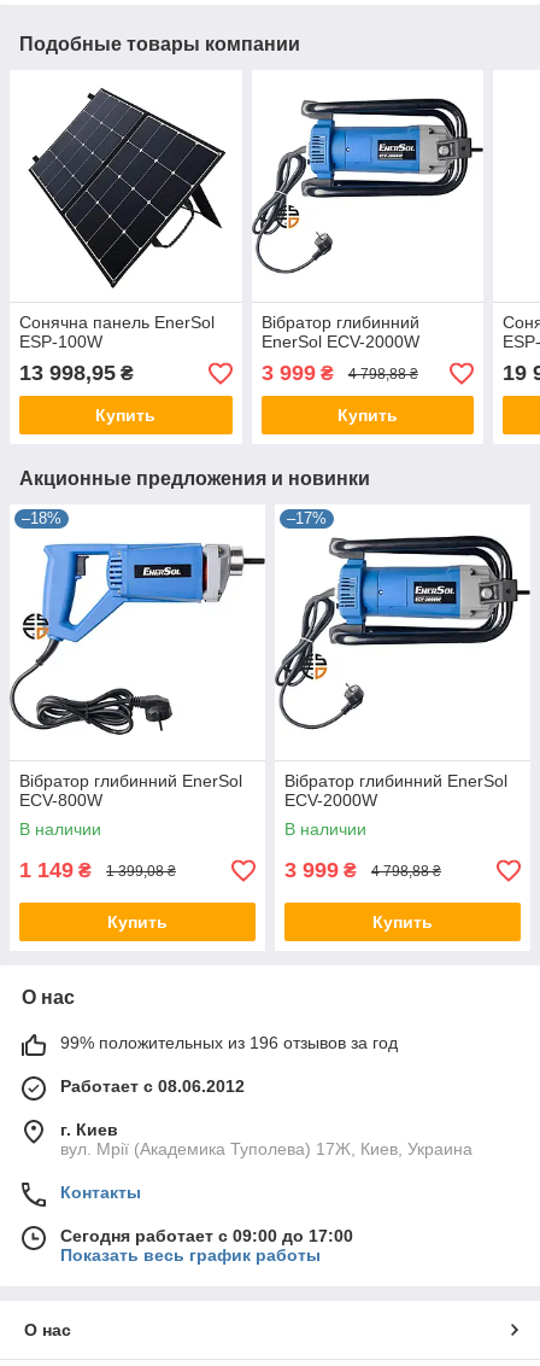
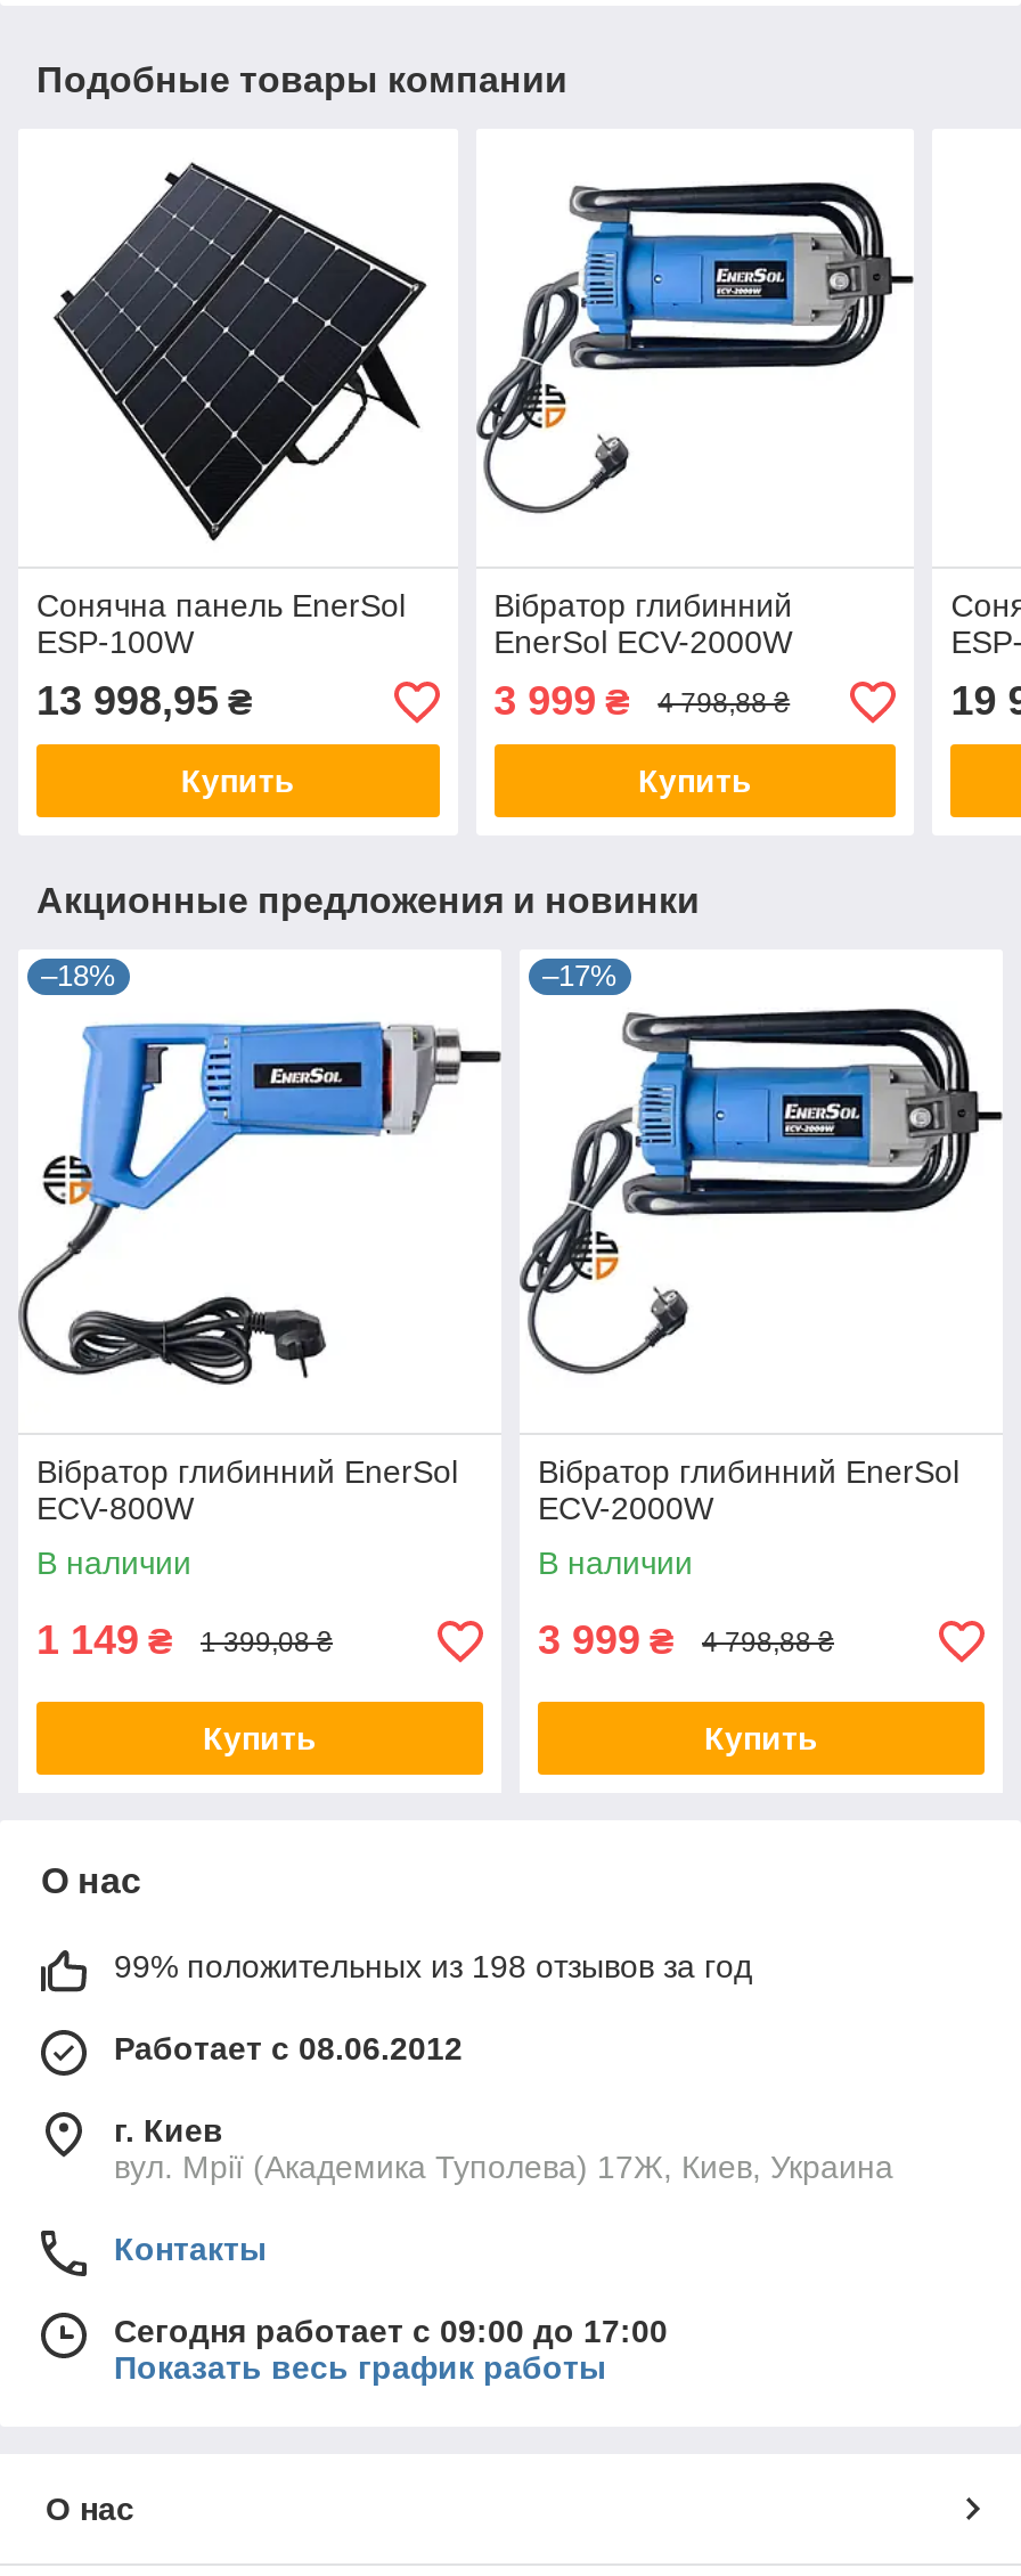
[60,1033,398,1053] 99% положительных из 196 отзывов за год -> [114,1949,752,1985] 99% положительных из 198 отзывов за год

